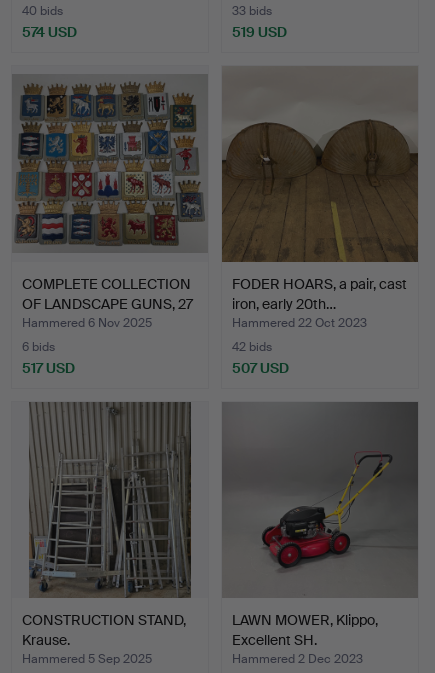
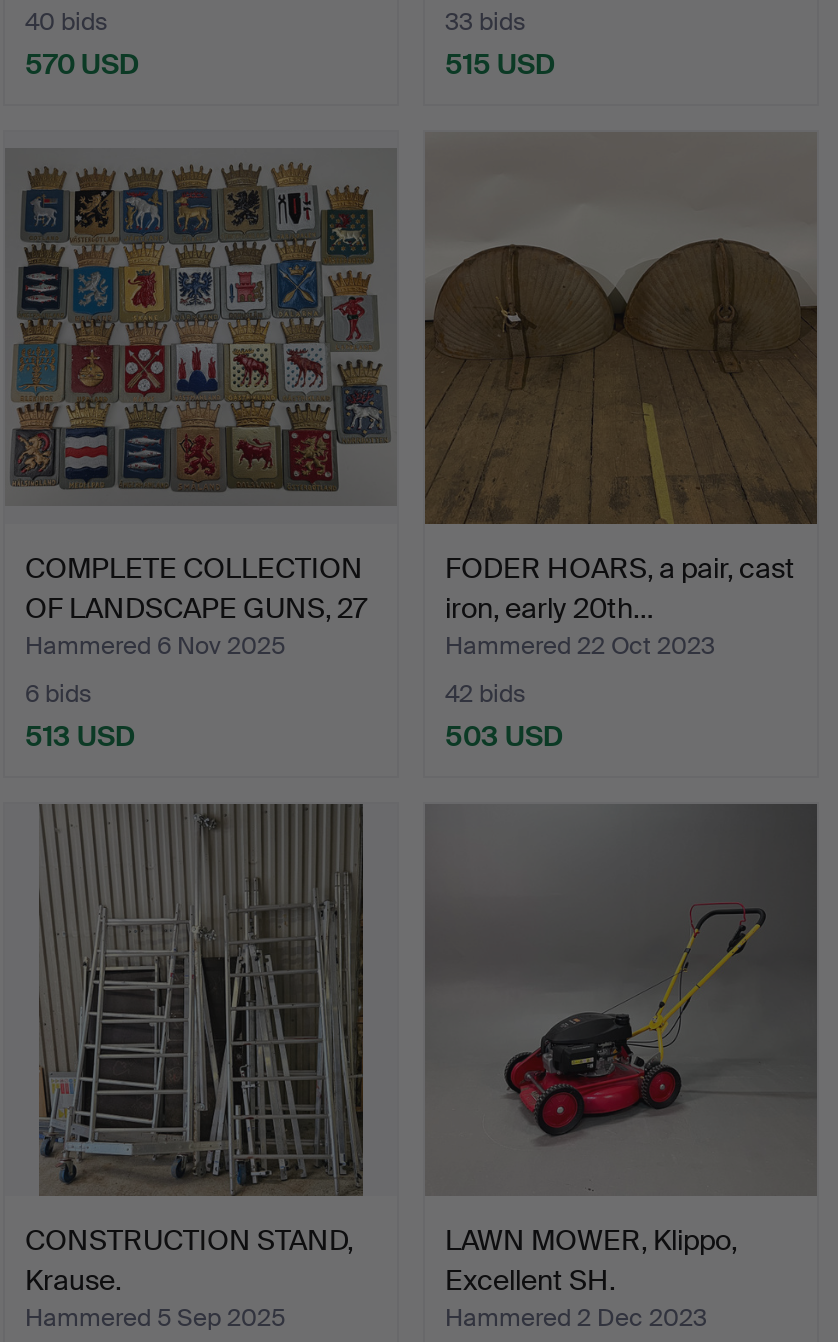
[22,23,77,41] 574 USD -> [25,46,139,82] 570 USD
[232,23,287,41] 519 USD -> [445,46,555,82] 515 USD
[22,359,75,377] 517 USD -> [25,718,135,754] 513 USD
[232,359,289,377] 507 USD -> [445,718,563,754] 503 USD

